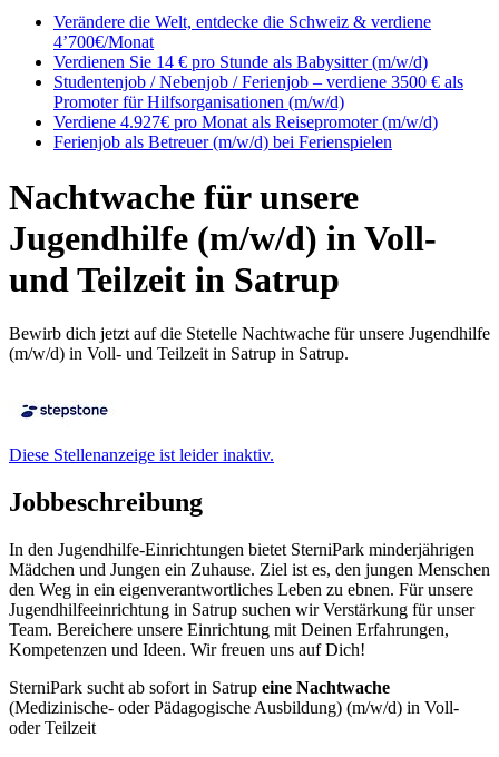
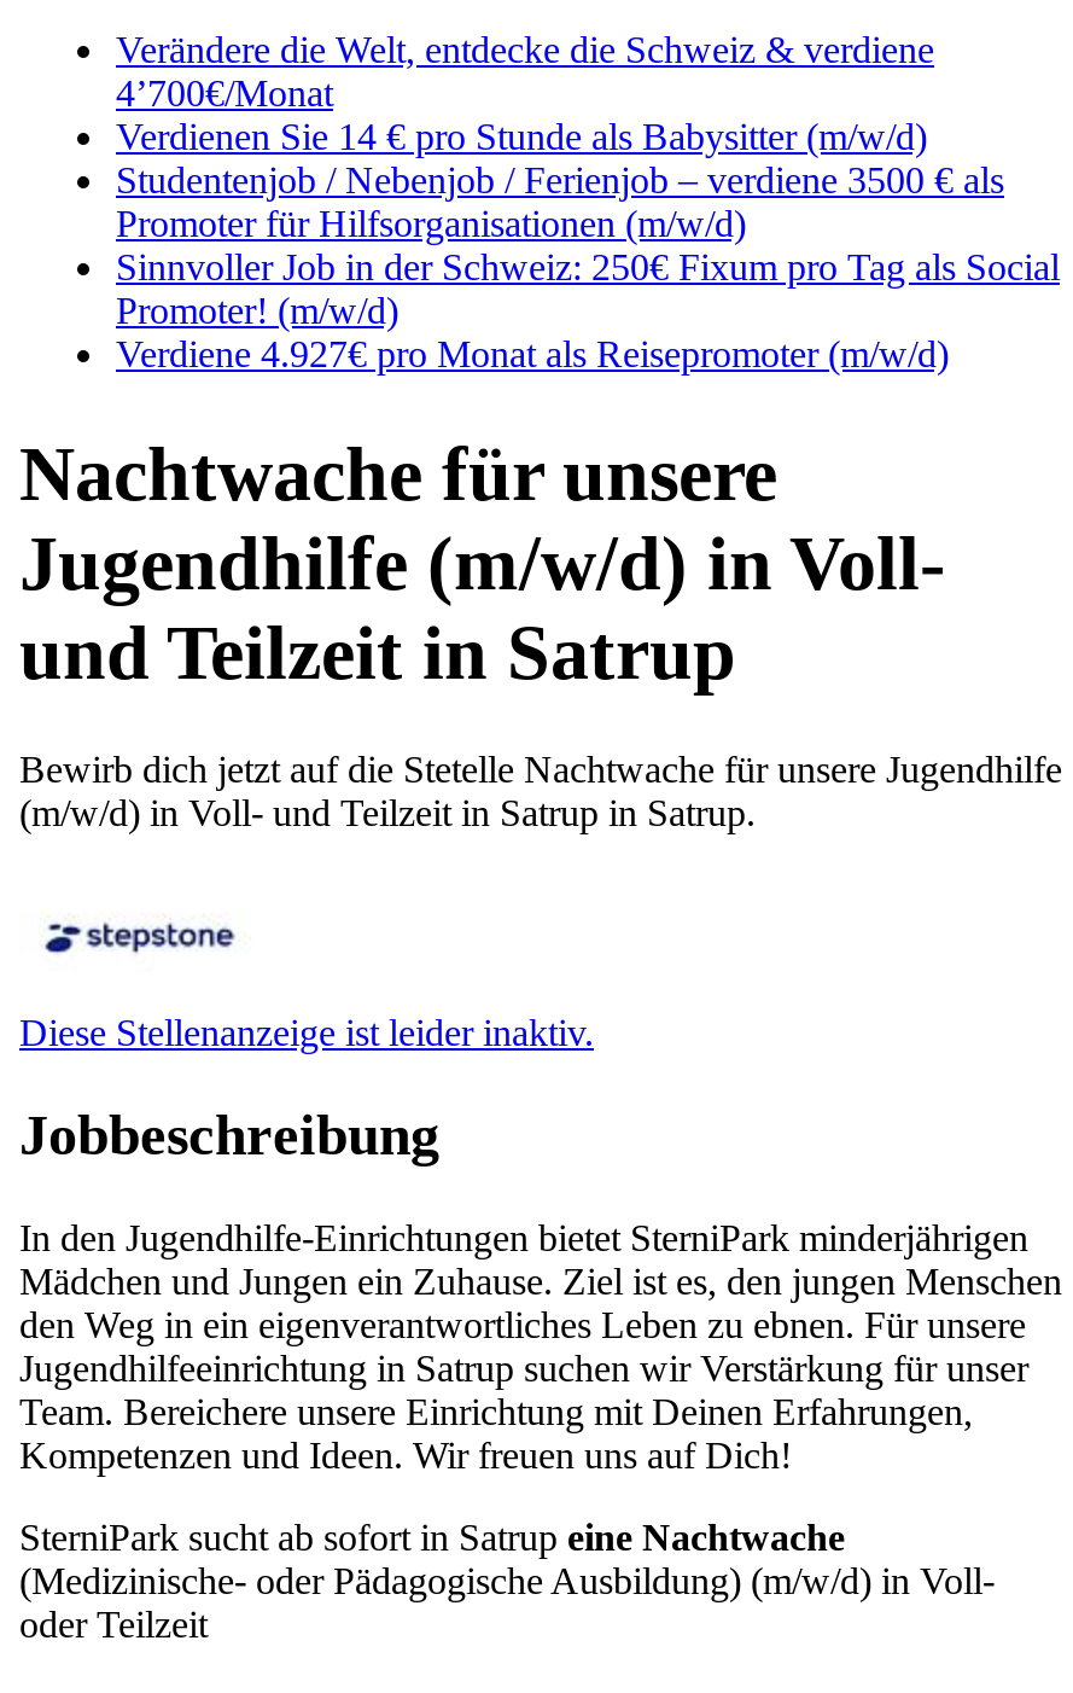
none -> [116,247,1060,332] Sinnvoller Job in der Schweiz: 250€ Fixum pro Tag als Social | Promoter! (m/w/d)
moved [53,113,438,132] -> [116,334,949,375]: Verdiene 4.927€ pro Monat als Reisepromoter (m/w/d)
[53,133,392,152] Ferienjob als Betreuer (m/w/d) bei Ferienspielen -> none

